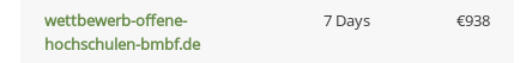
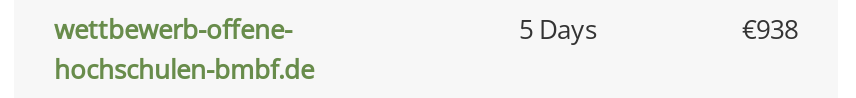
[323,10,370,31] 7 Days -> [519,11,597,47] 5 Days

